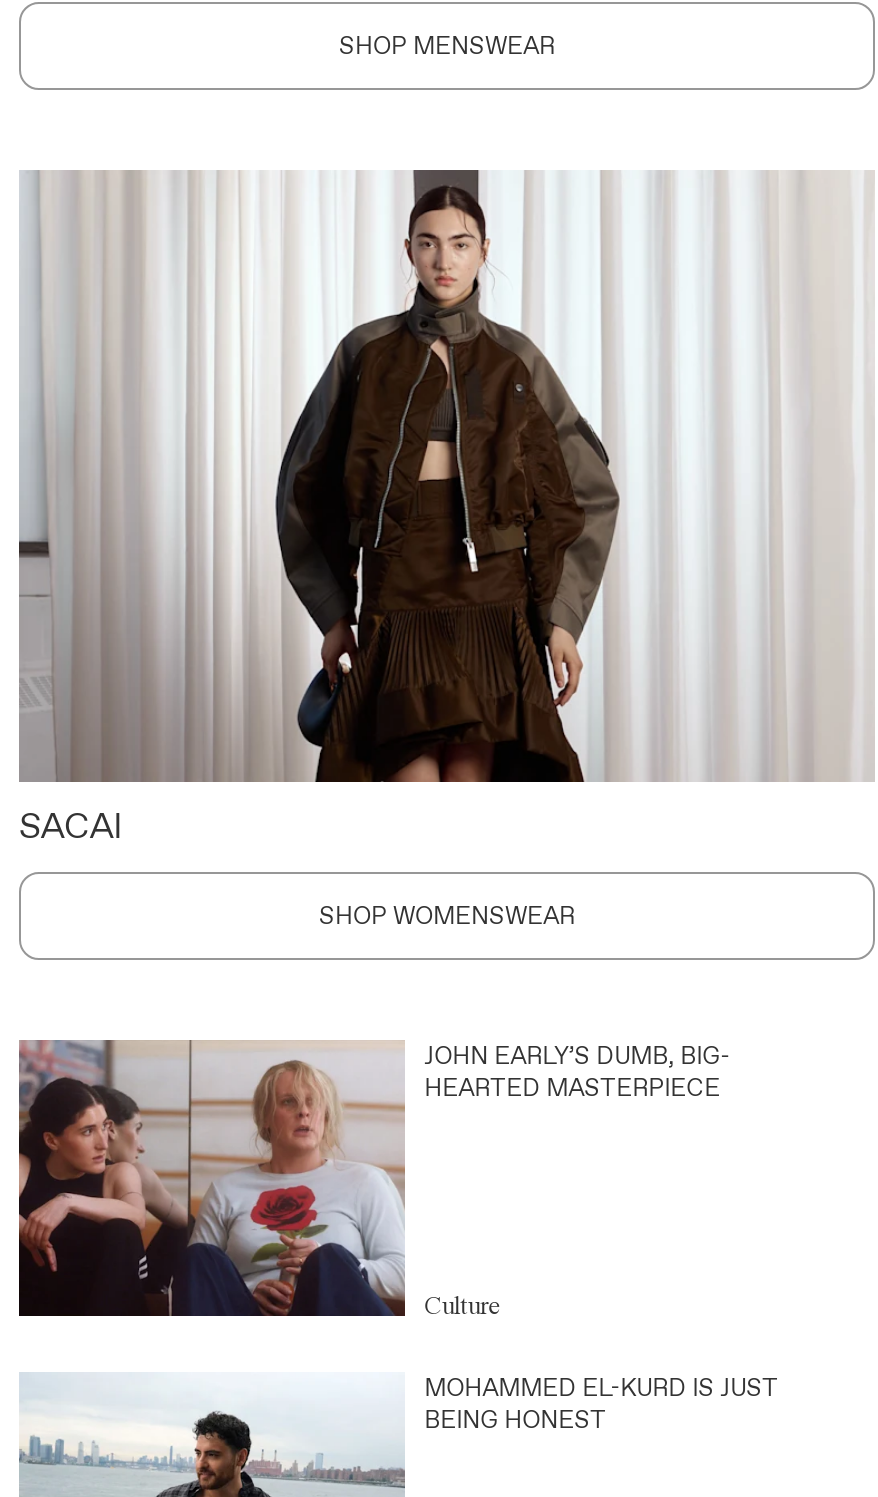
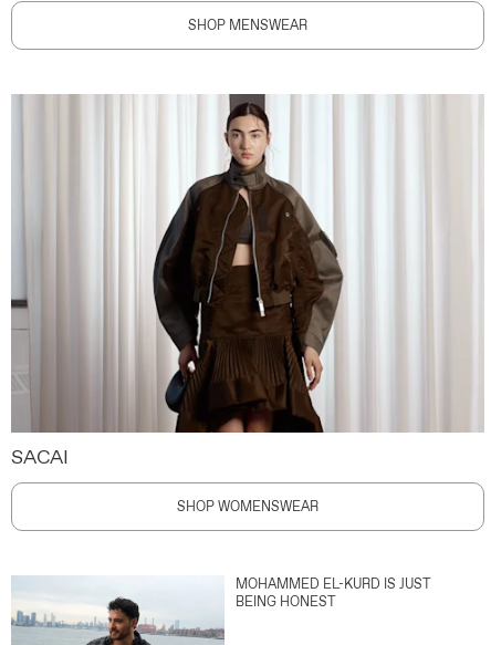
[19,1038,730,1318] [image] | JOHN EARLY’S DUMB, BIG- | HEARTED MASTERPIECE -> none
[424,1290,502,1320] Culture -> none

